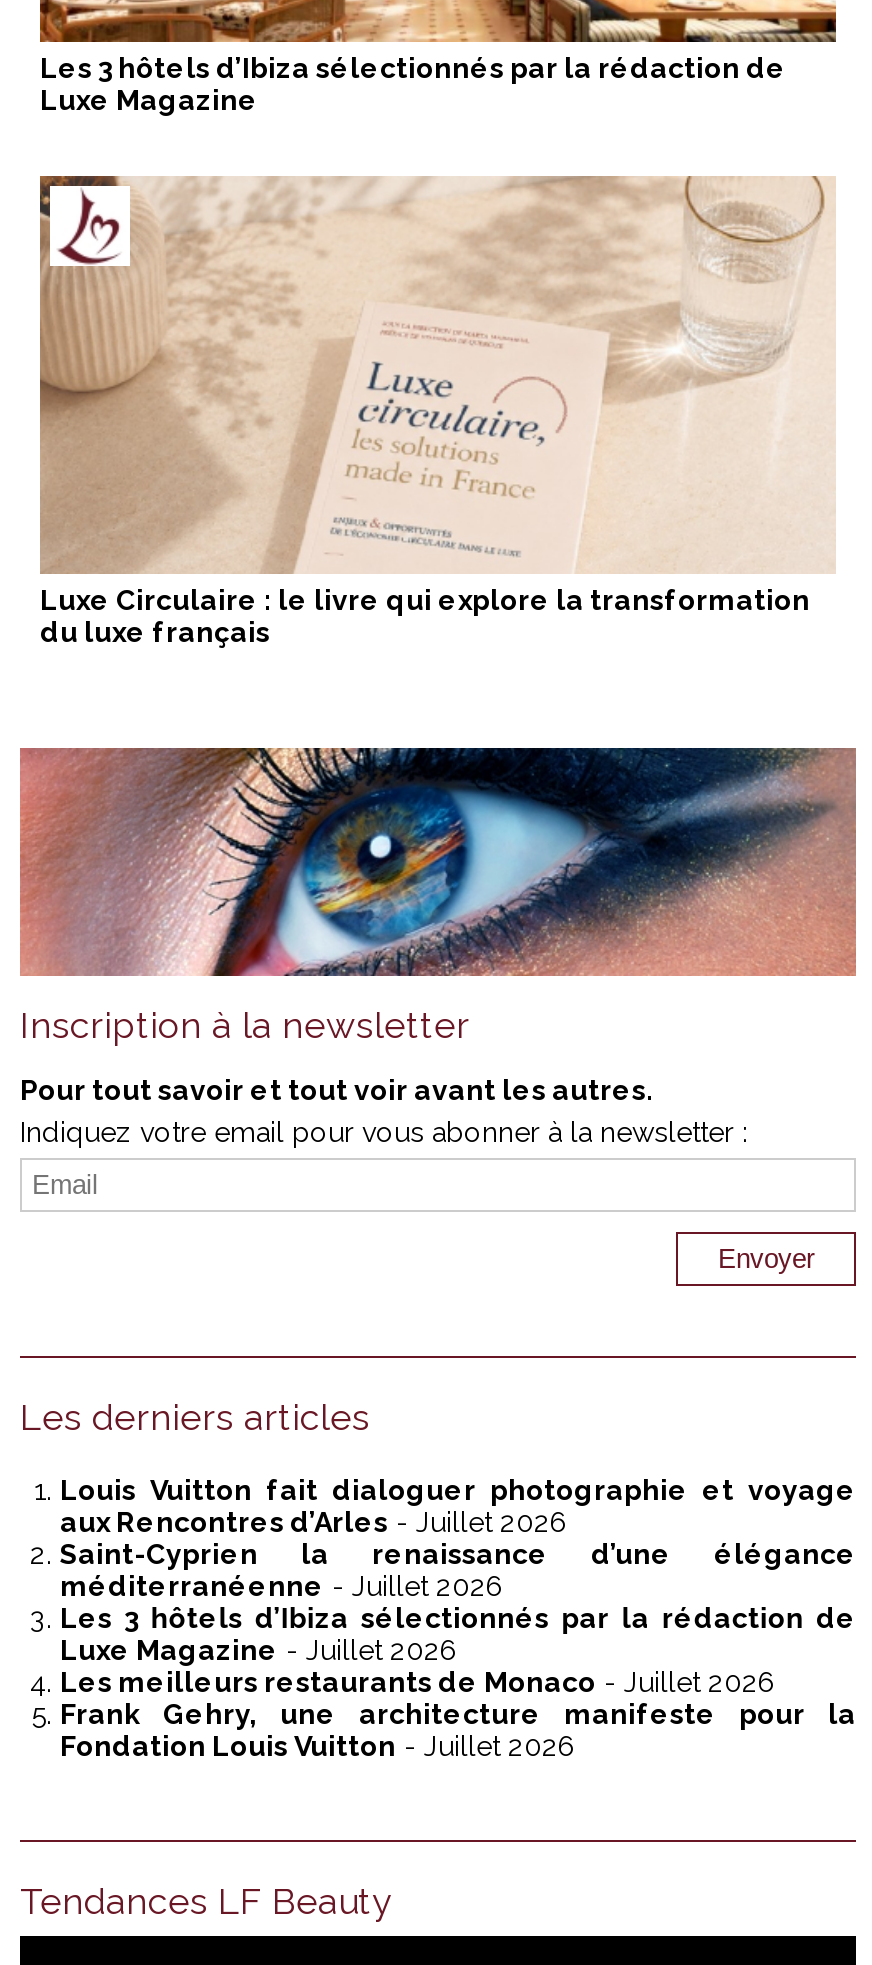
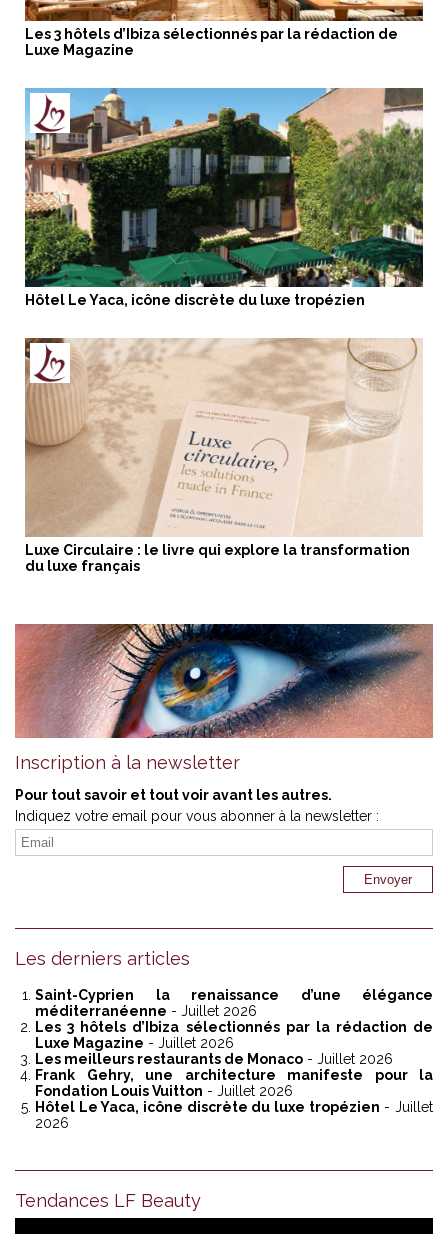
none -> [24,87,424,308] [image] | Hôtel Le Yaca, icône discrète du luxe tropézien
[60,1474,856,1538] Louis Vuitton fait dialoguer photographie et voyage | aux Rencontres d’Arles - Juillet 2026 -> none
none -> [35,1099,433,1131] Hôtel Le Yaca, icône discrète du luxe tropézien - Juillet | 2026

